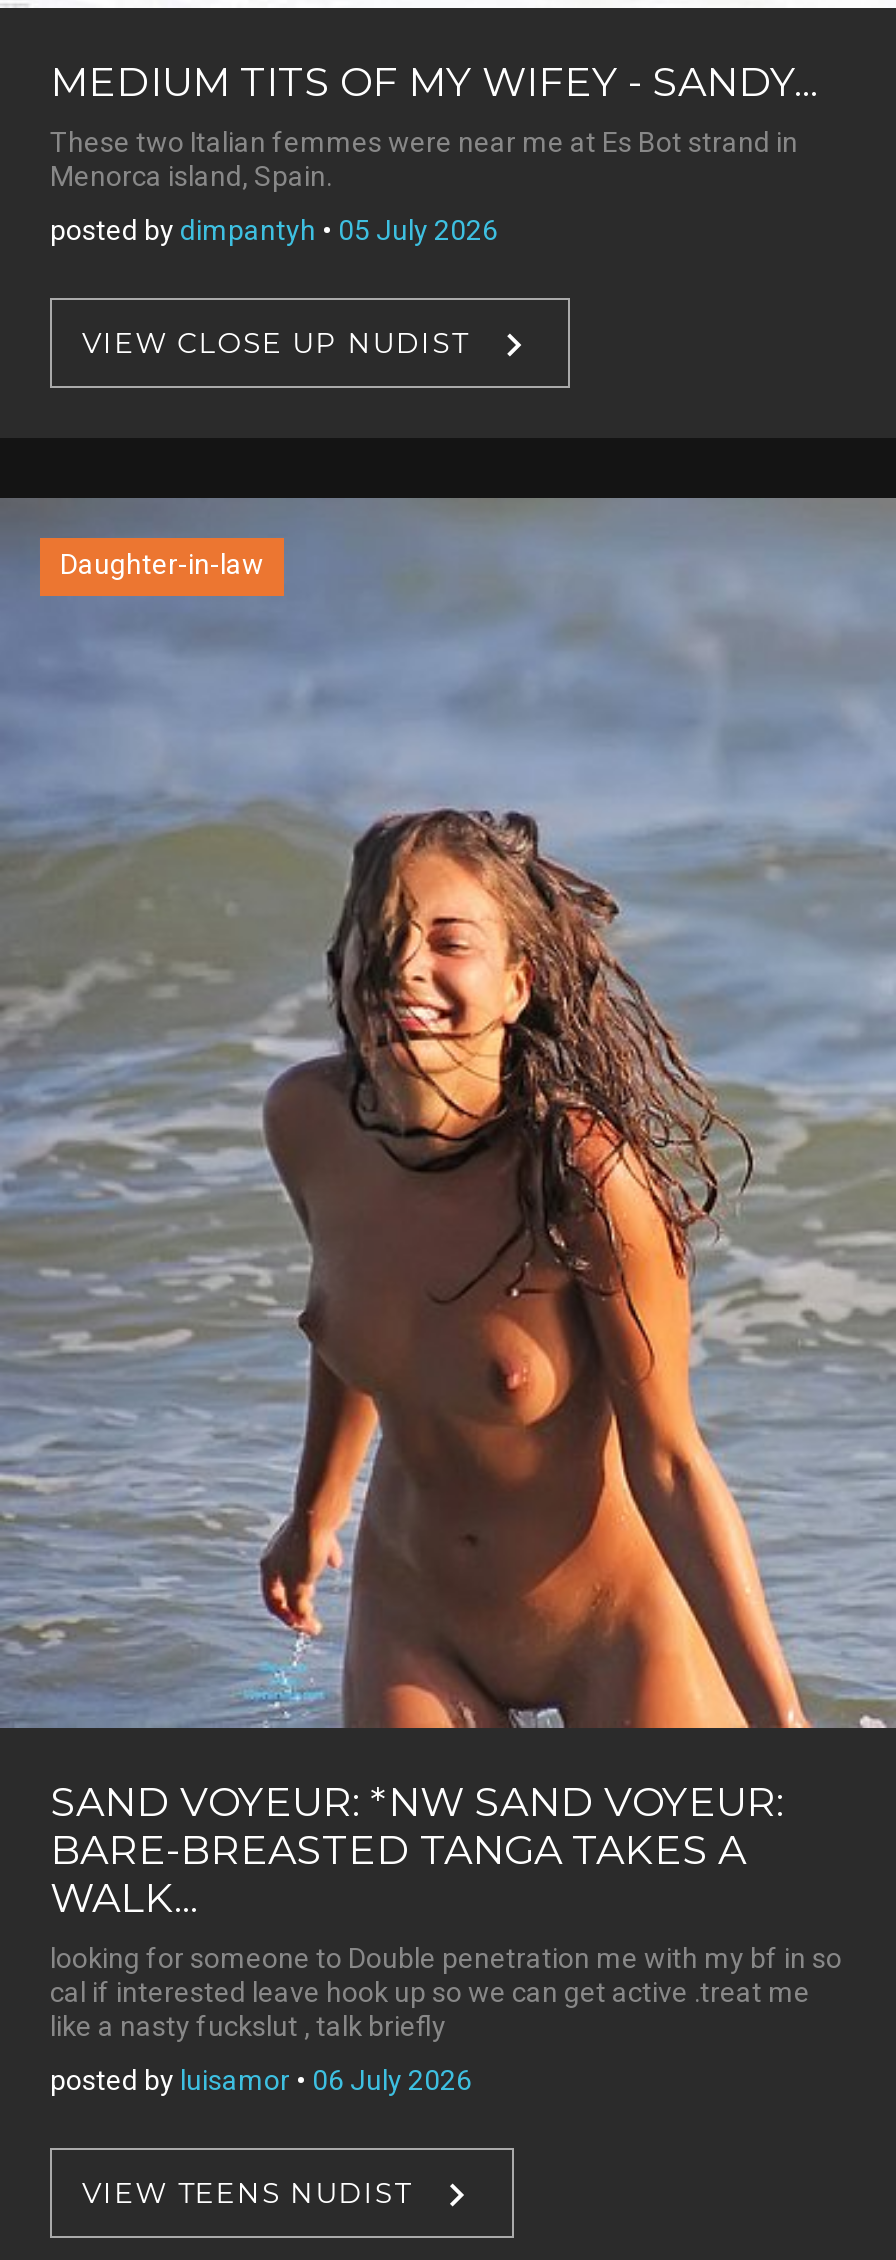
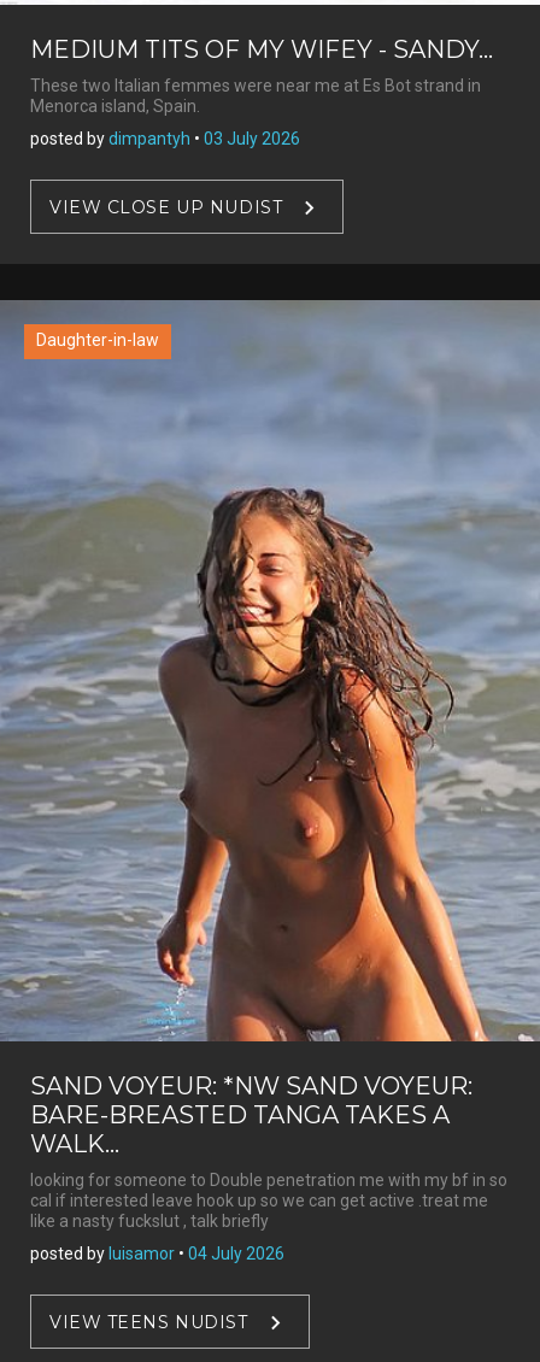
[50,214,498,246] posted by dimpantyh • 05 July 2026 -> [30,129,300,148] posted by dimpantyh • 03 July 2026
[50,2065,472,2097] posted by luisamor • 06 July 2026 -> [30,1244,284,1264] posted by luisamor • 04 July 2026

